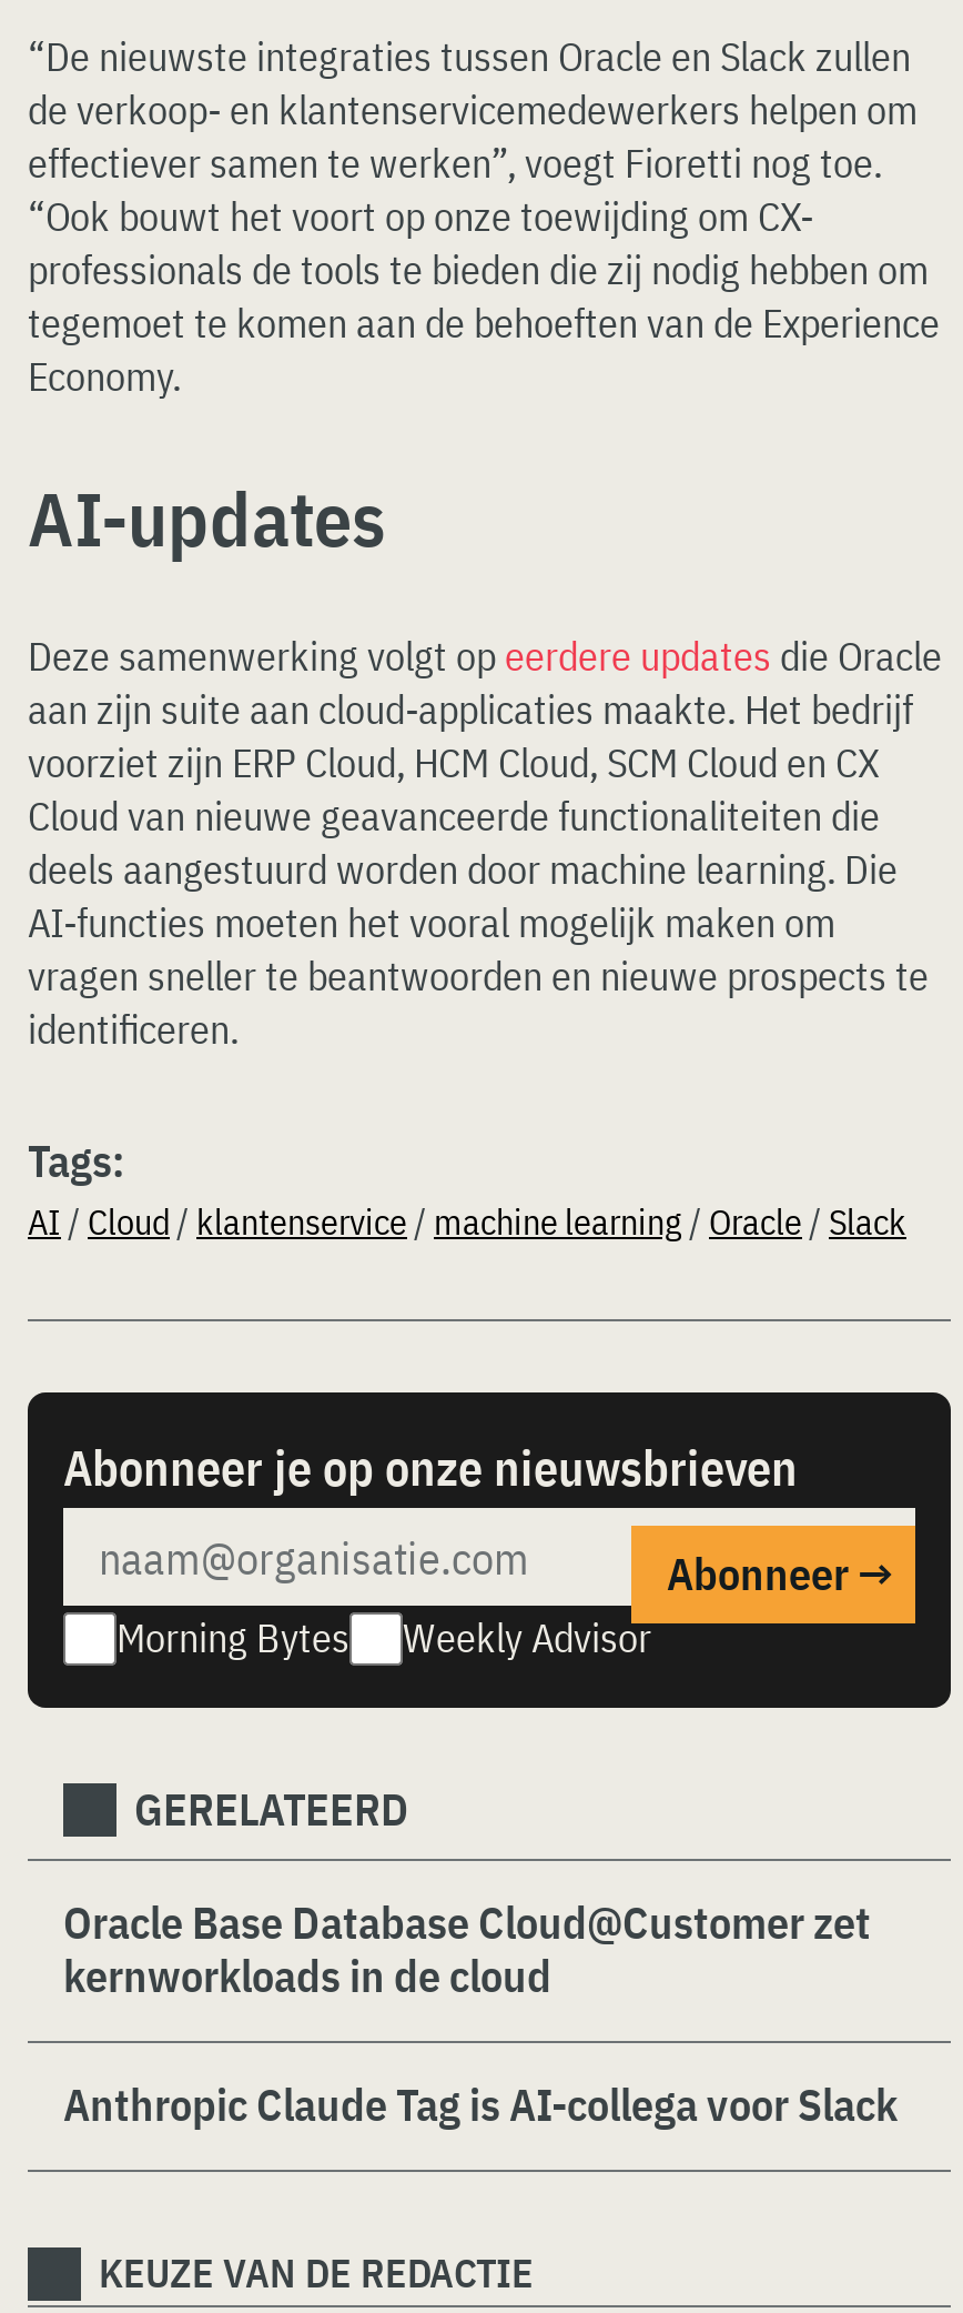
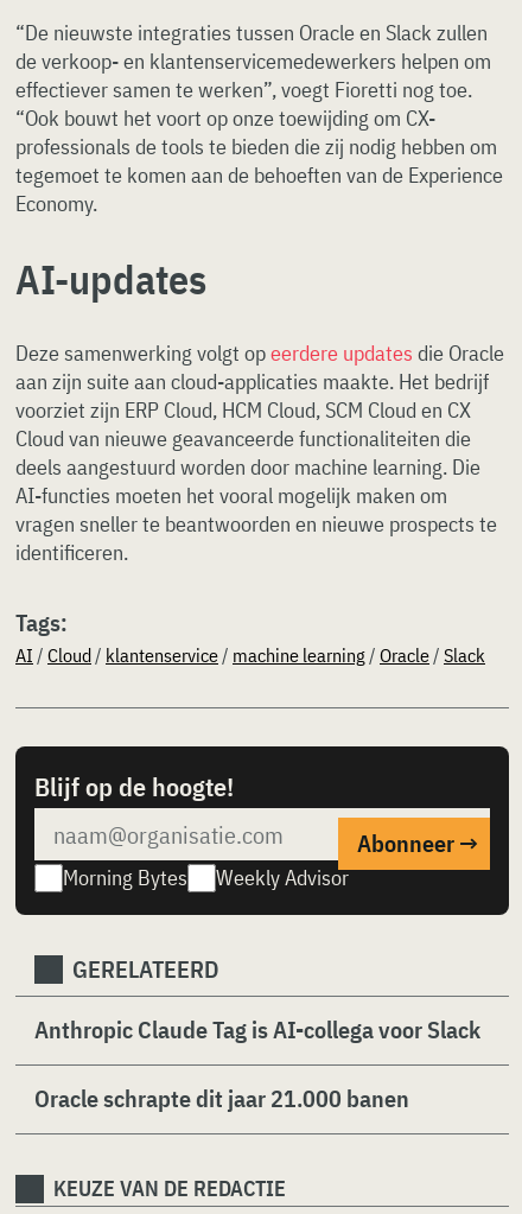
[63,1435,798,1499] Abonneer je op onze nieuwsbrieven -> [34,769,234,803] Blijf op de hoogte!
[63,1892,871,2005] Oracle Base Database Cloud@Customer zet | kernworkloads in de cloud -> none
moved [63,2074,898,2134] -> [34,1013,480,1045]: Anthropic Claude Tag is AI-collega voor Slack
none -> [34,1082,409,1114] Oracle schrapte dit jaar 21.000 banen

